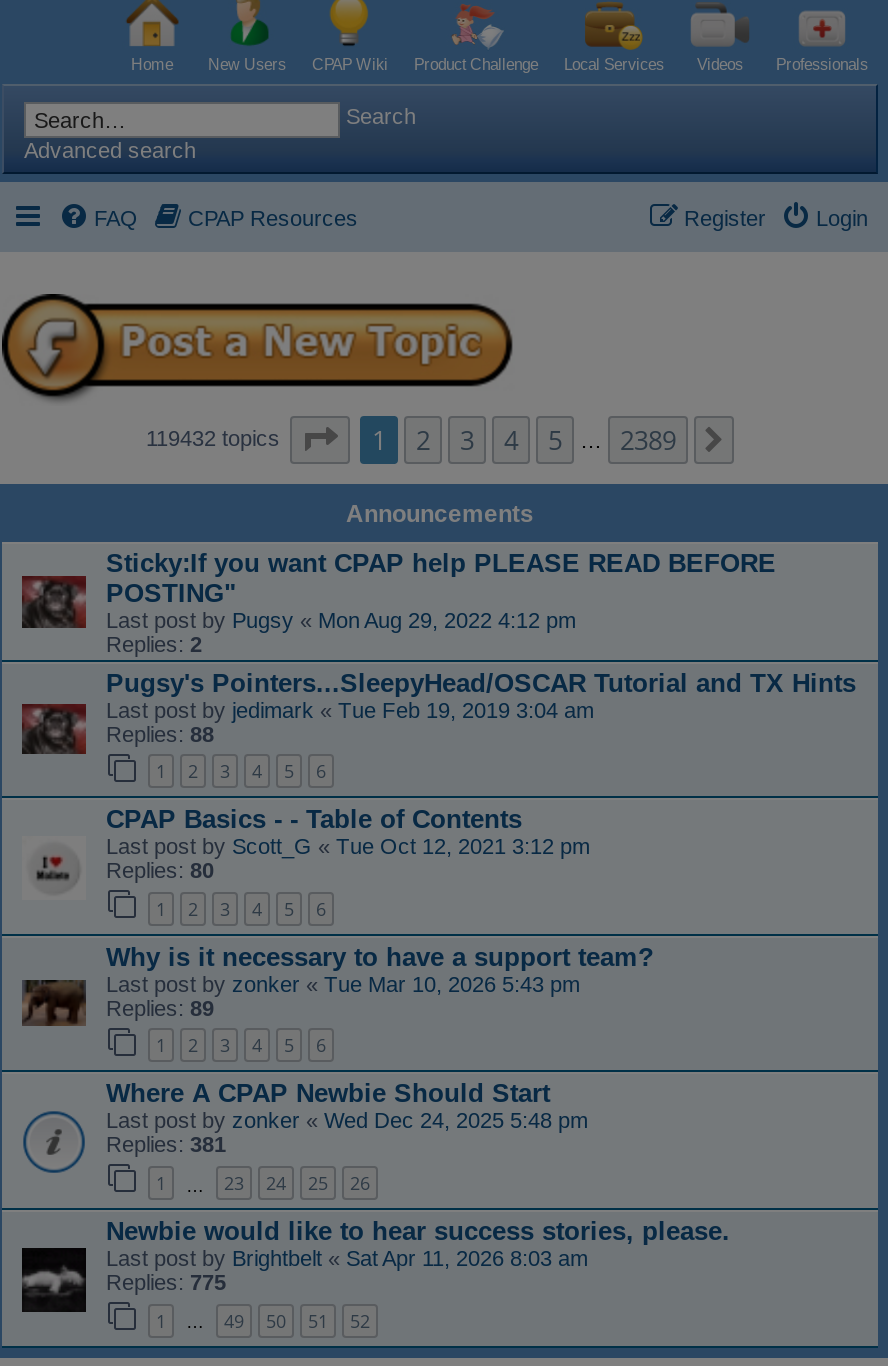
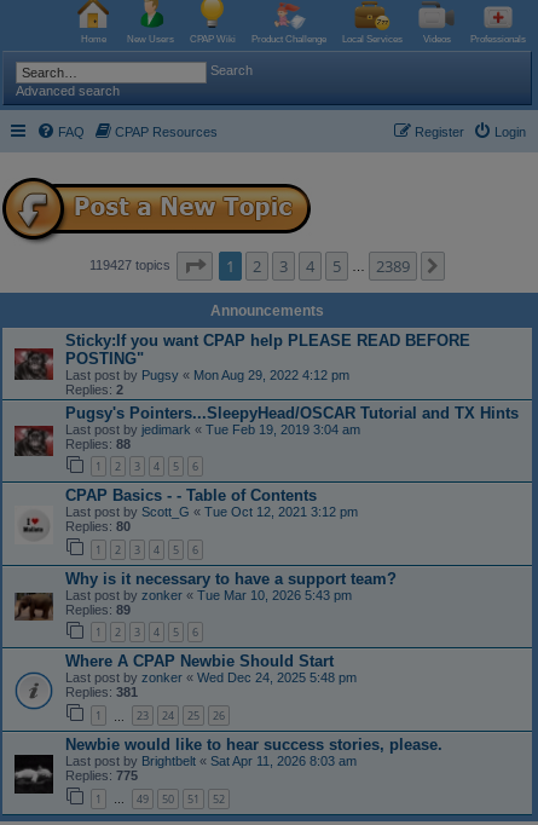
[146,425,286,449] 119432 topics -> [89,257,174,272] 119427 topics

